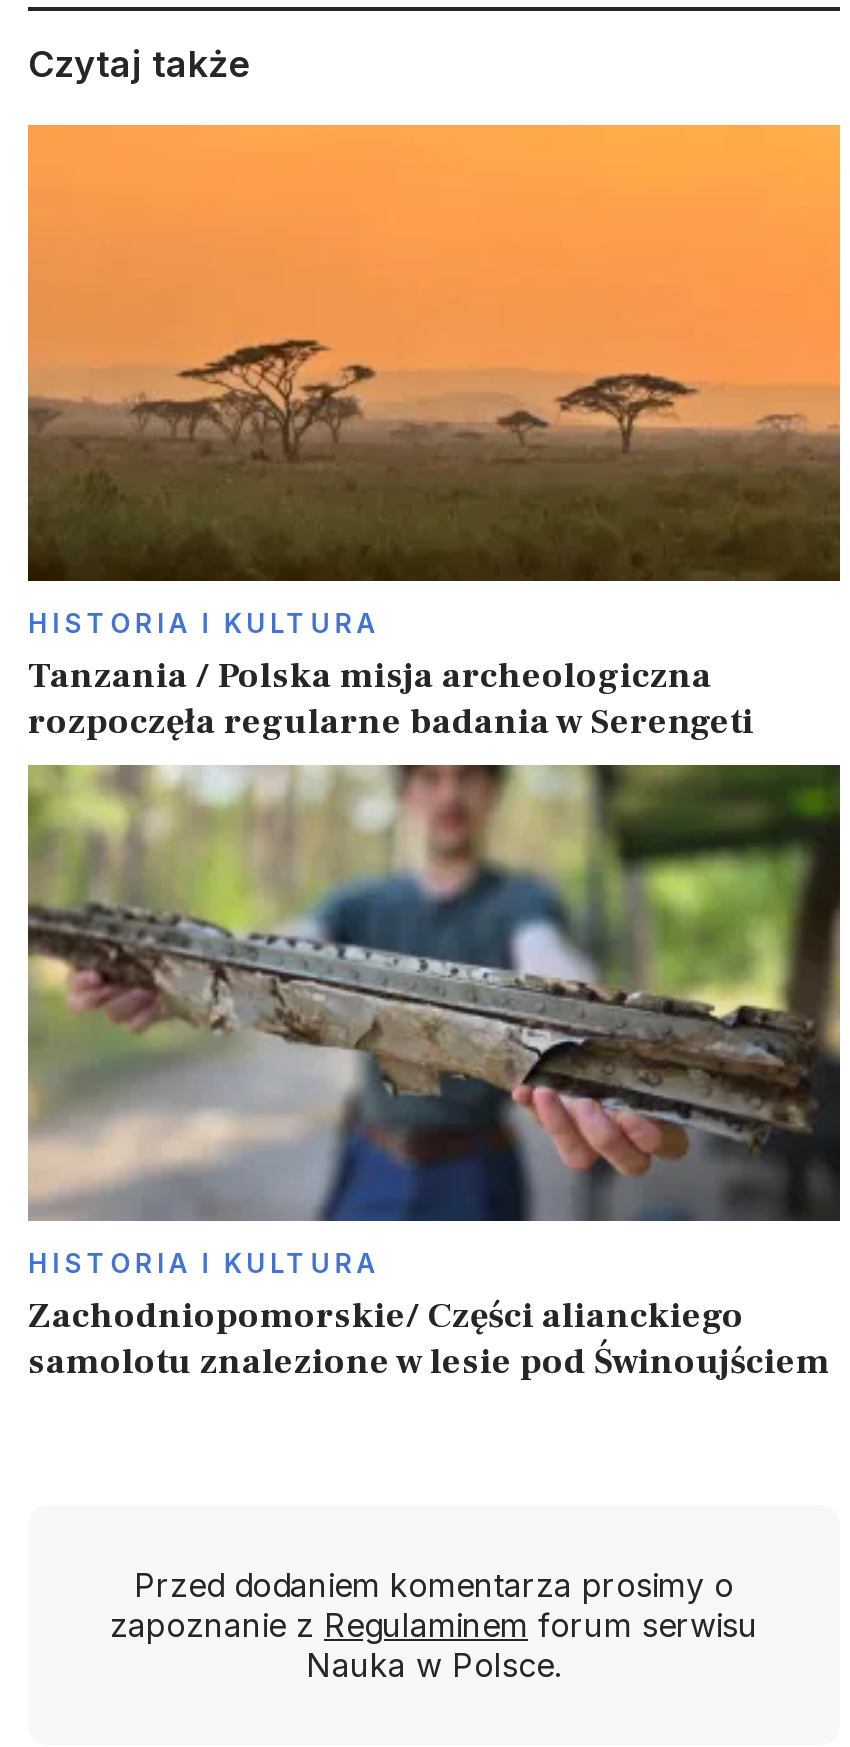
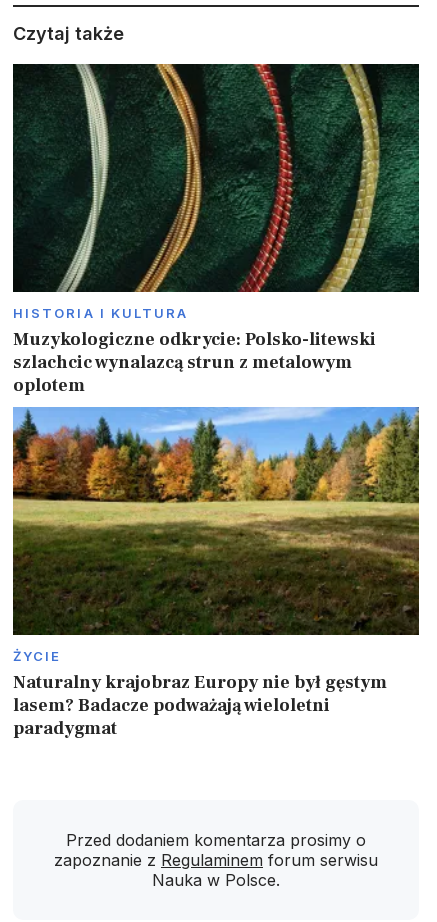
[26,123,842,745] [image] | Tanzania / Polska misja archeologiczna | rozpoczęła regularne badania w Serengeti -> [12,63,420,397] [image] | Muzykologiczne odkrycie: Polsko-litewski | szlachcic wynalazcą strun z metalowym | oplotem
[26,763,840,1385] [image] | HISTORIA I KULTURA | Zachodniopomorskie/ Części alianckiego | samolotu znalezione w lesie pod Świnoujściem -> [12,406,420,740] [image] | ŻYCIE | Naturalny krajobraz Europy nie był gęstym | lasem? Badacze podważają wieloletni | paradygmat

